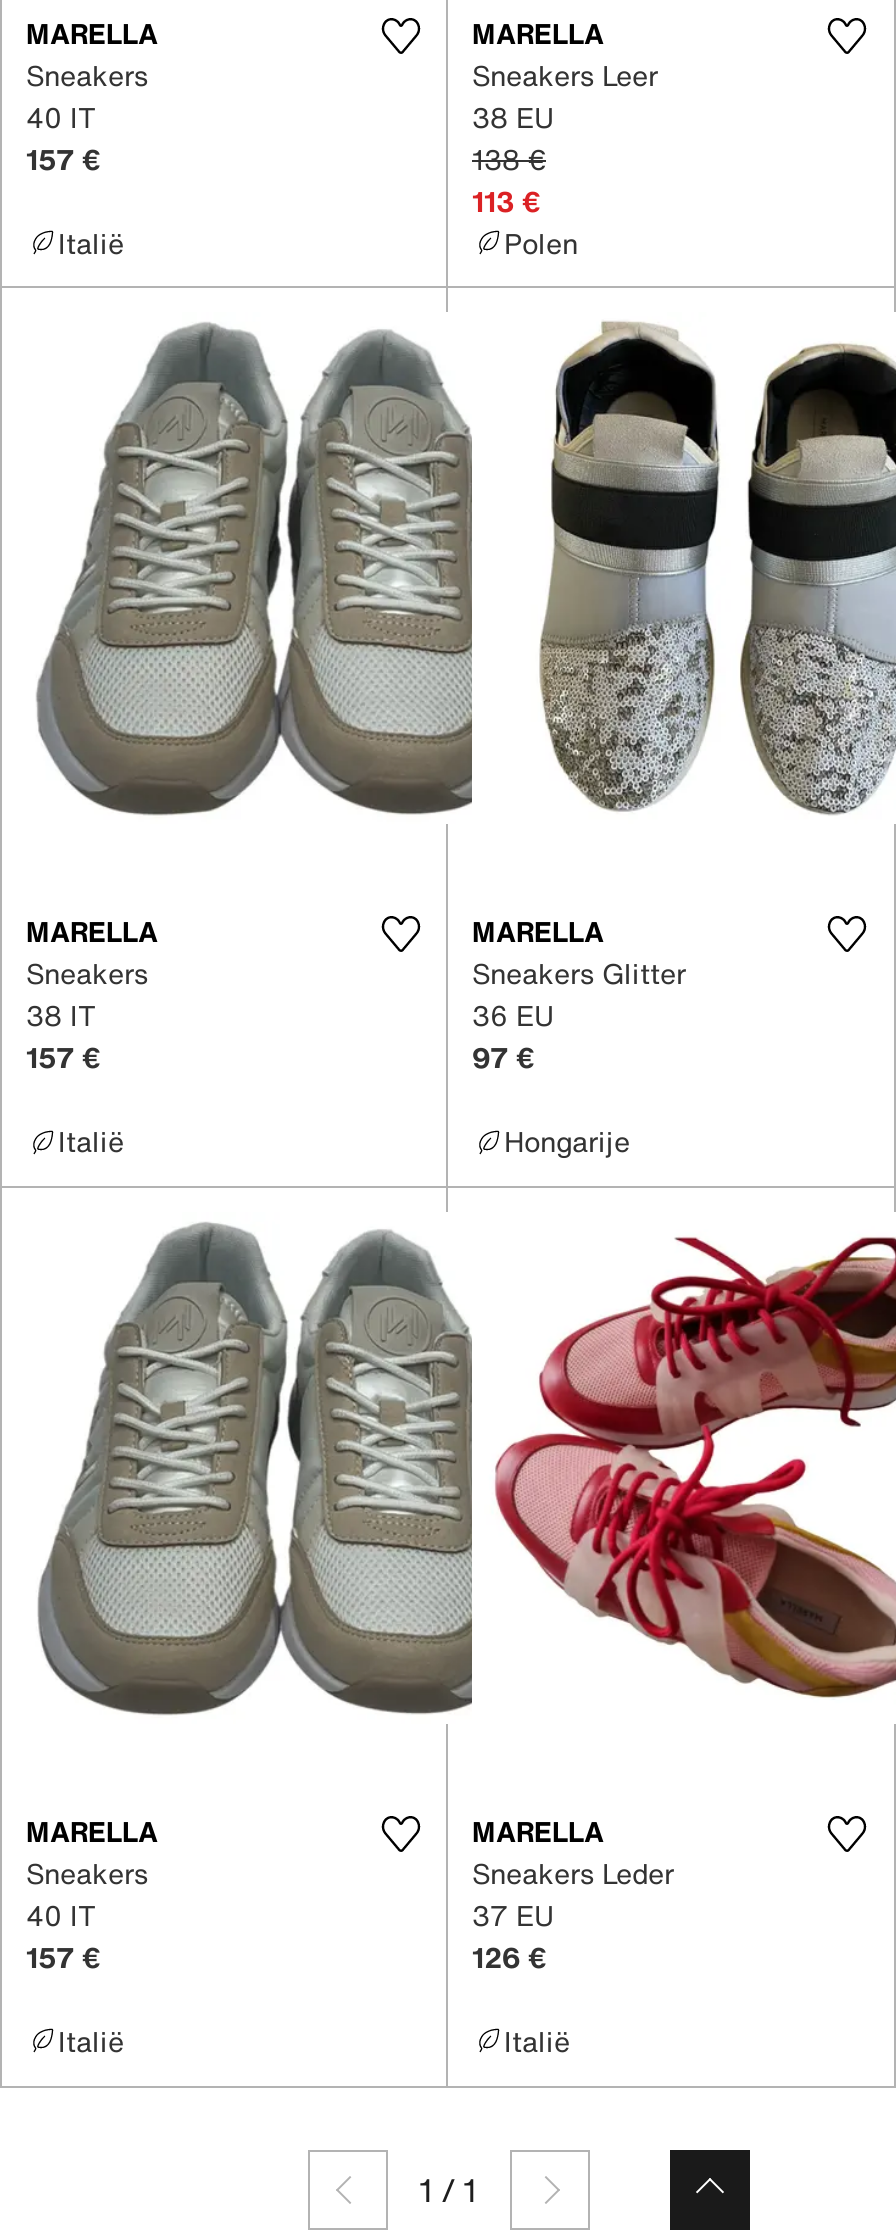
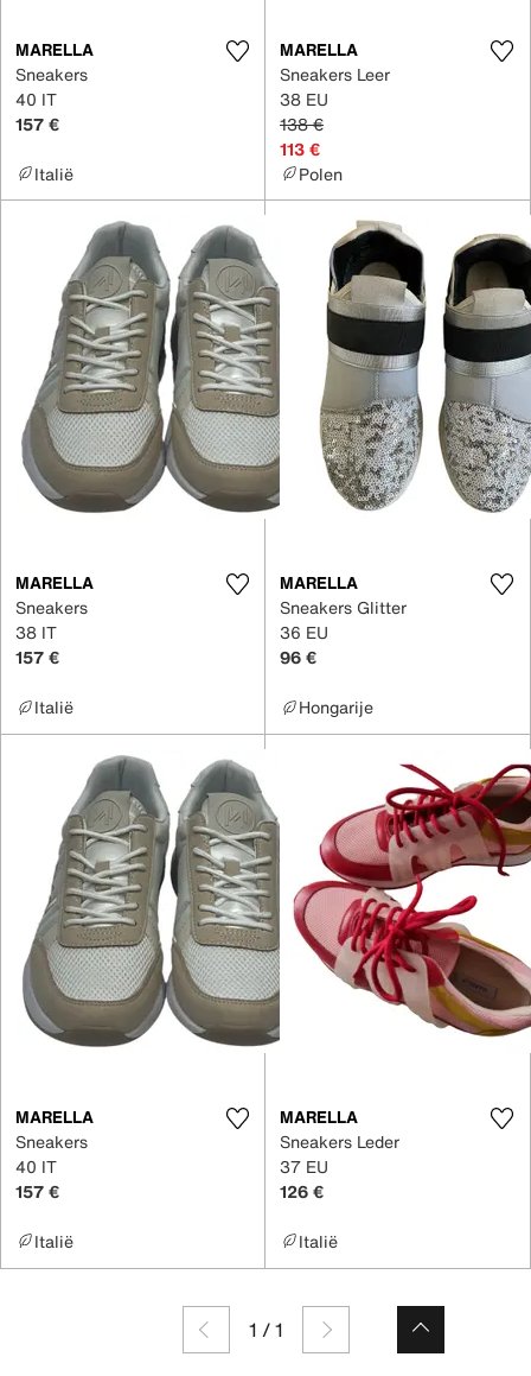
[472,1036,534,1078] 97 € -> [280,645,316,670] 96 €

